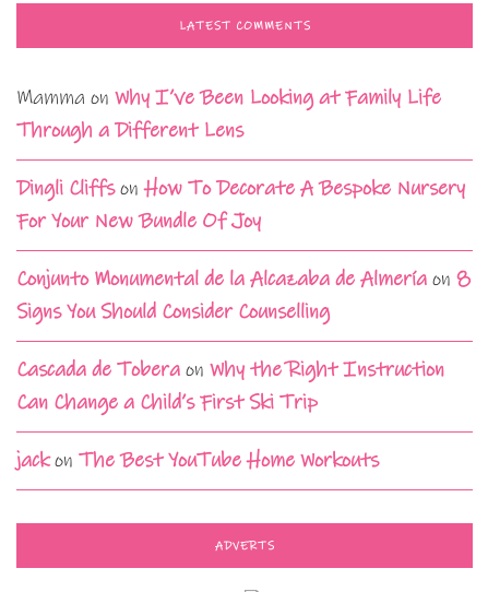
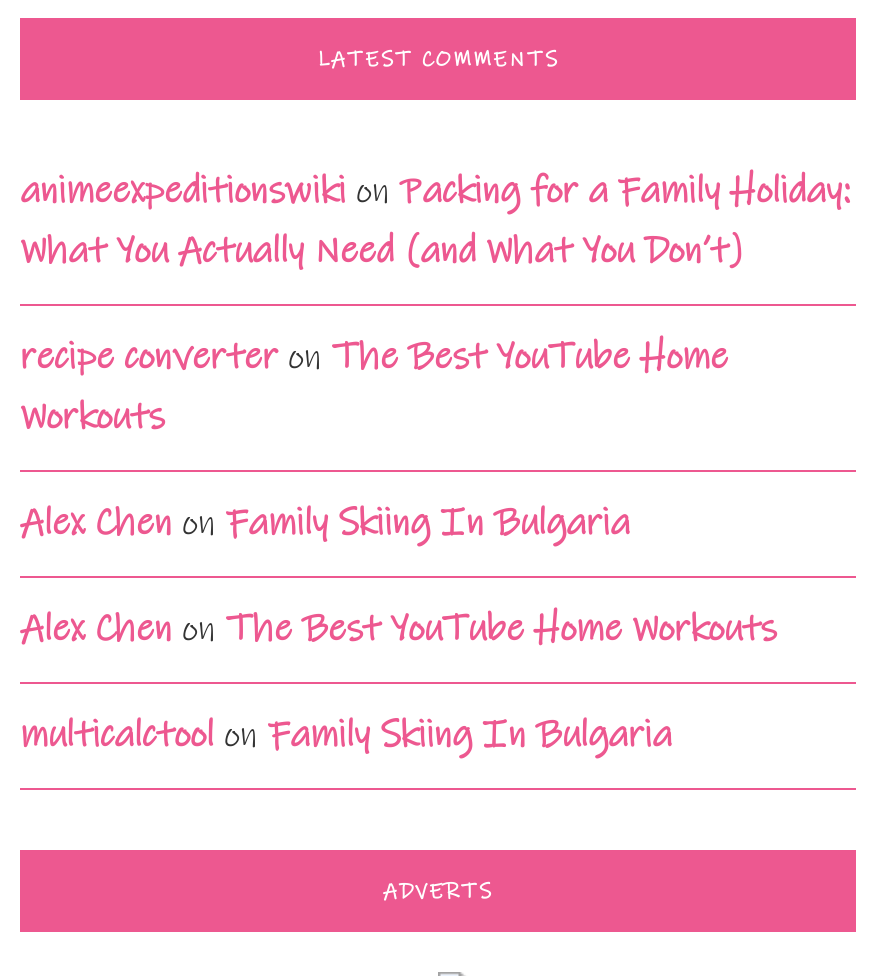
[16,85,441,143] Mamma on Why I’ve Been Looking at Family Life | Through a Different Lens -> [20,168,850,274] animeexpeditionswiki on Packing for a Family Holiday: | What You Actually Need (and What You Don’t)
[16,176,465,234] Dingli Cliffs on How To Decorate A Bespoke Nursery | For Your New Bundle Of Joy -> [20,334,728,440] recipe converter on The Best YouTube Home | Workouts
[16,267,471,324] Conjunto Monumental de la Alcazaba de Almería on 8 | Signs You Should Consider Counselling -> [20,500,630,546] Alex Chen on Family Skiing In Bulgaria
[16,357,444,415] Cascada de Tobera on Why the Right Instruction | Can Change a Child’s First Ski Trip -> [20,606,776,652] Alex Chen on The Best YouTube Home Workouts
[16,448,379,473] jack on The Best YouTube Home Workouts -> [20,712,672,758] multicalctool on Family Skiing In Bulgaria

